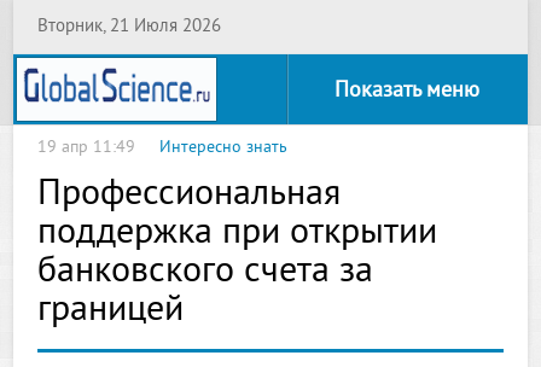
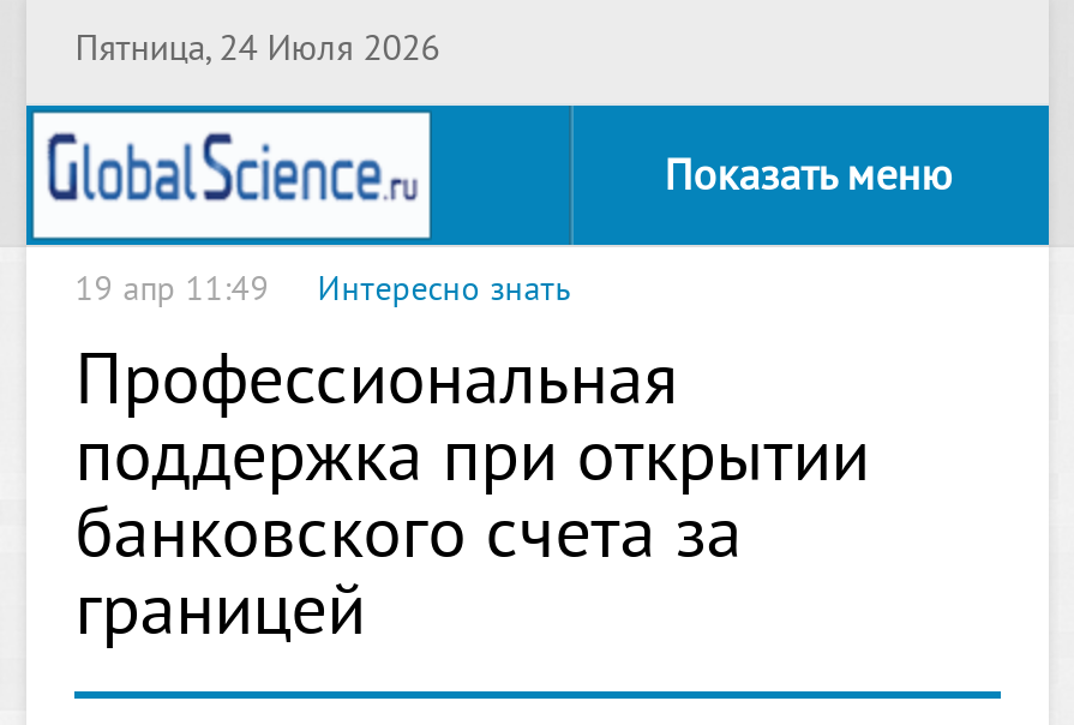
[38,16,221,39] Вторник, 21 Июля 2026 -> [75,29,440,74] Пятница, 24 Июля 2026

